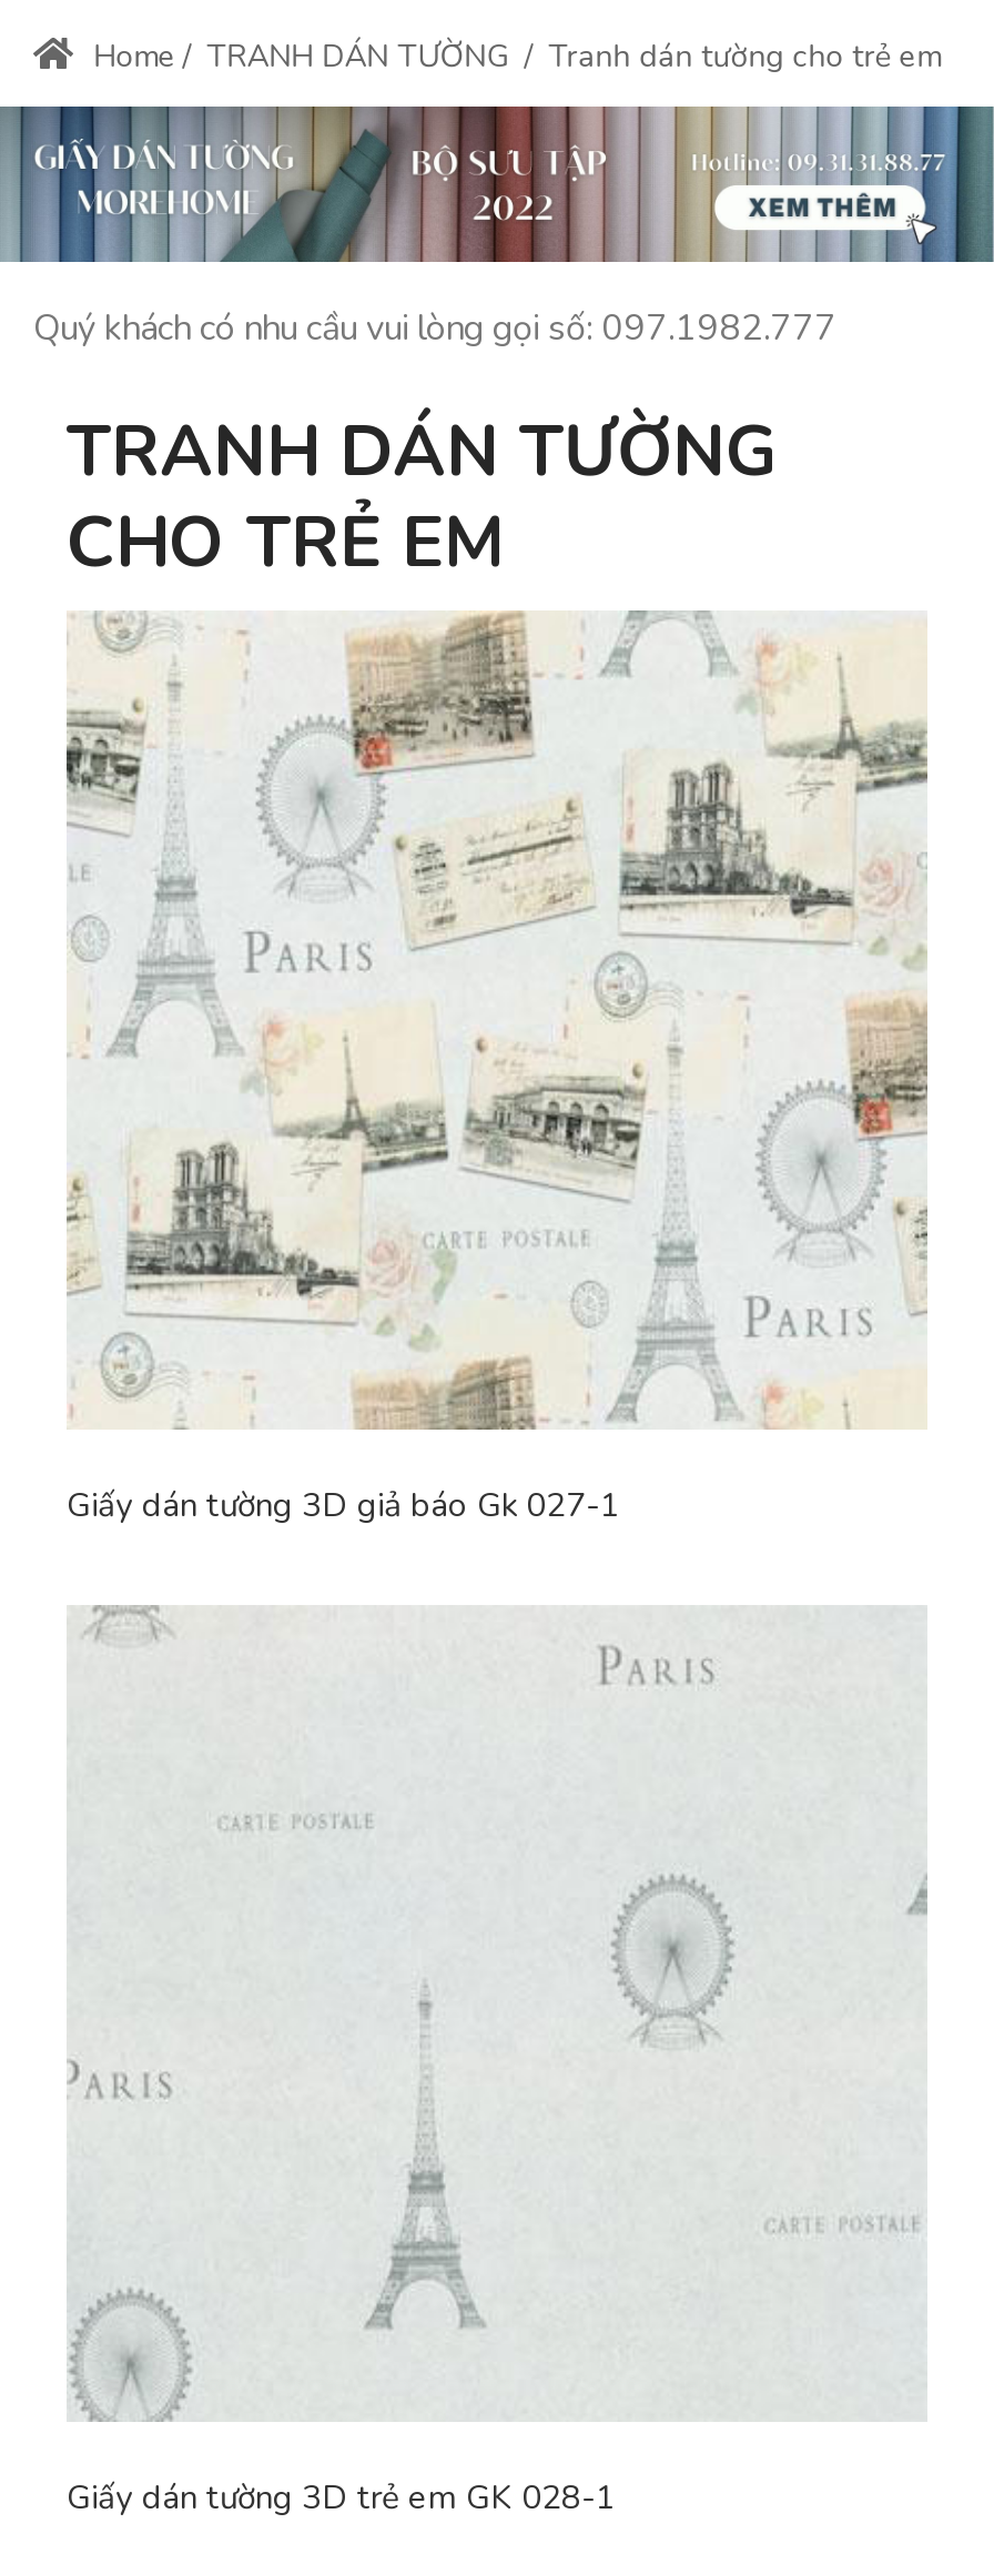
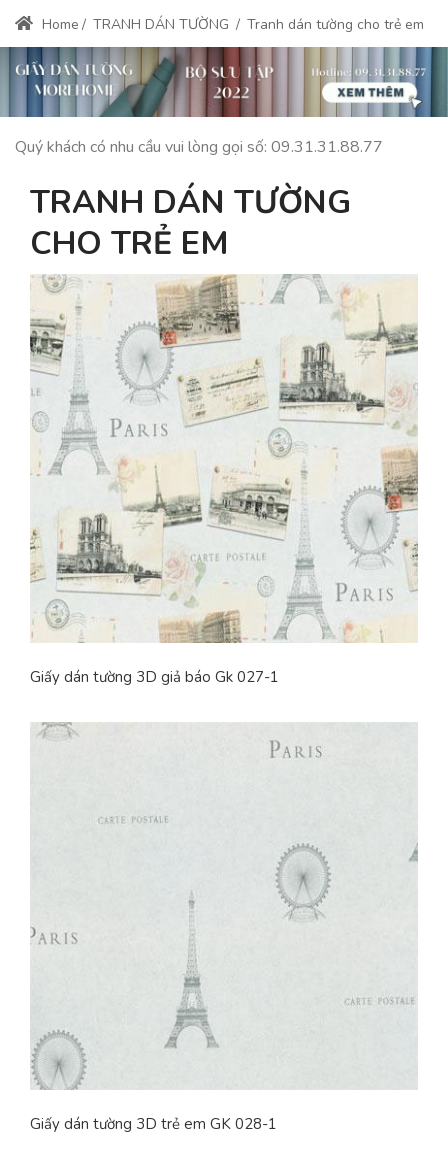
[33,304,836,353] Quý khách có nhu cầu vui lòng gọi số: 097.1982.777 -> [15,136,383,158] Quý khách có nhu cầu vui lòng gọi số: 09.31.31.88.77

